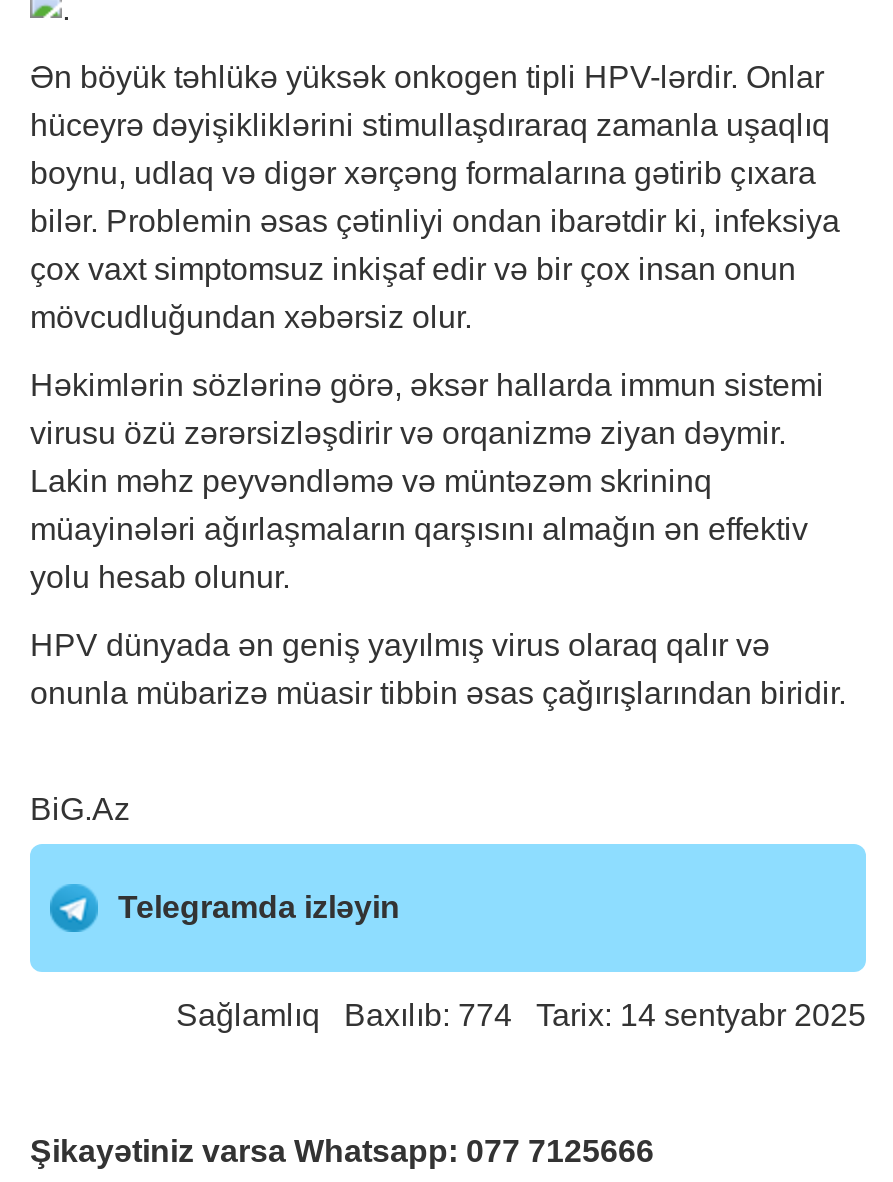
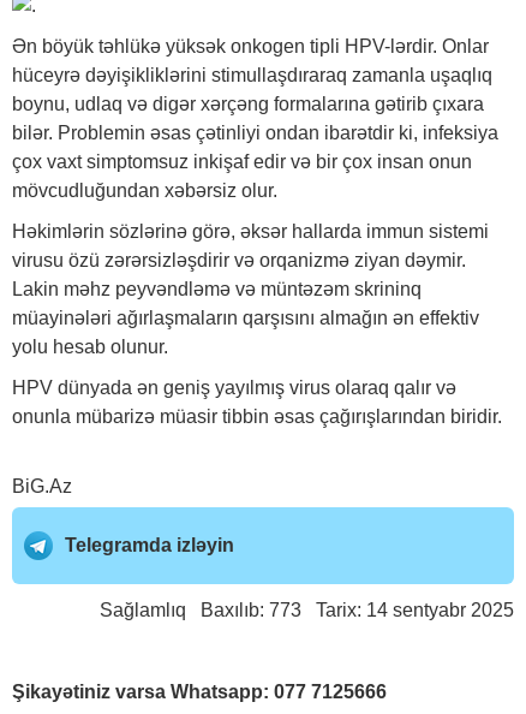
[176,998,866,1032] Sağlamlıq Baxılıb: 774 Tarix: 14 sentyabr 2025 -> [100,600,514,620] Sağlamlıq Baxılıb: 773 Tarix: 14 sentyabr 2025

